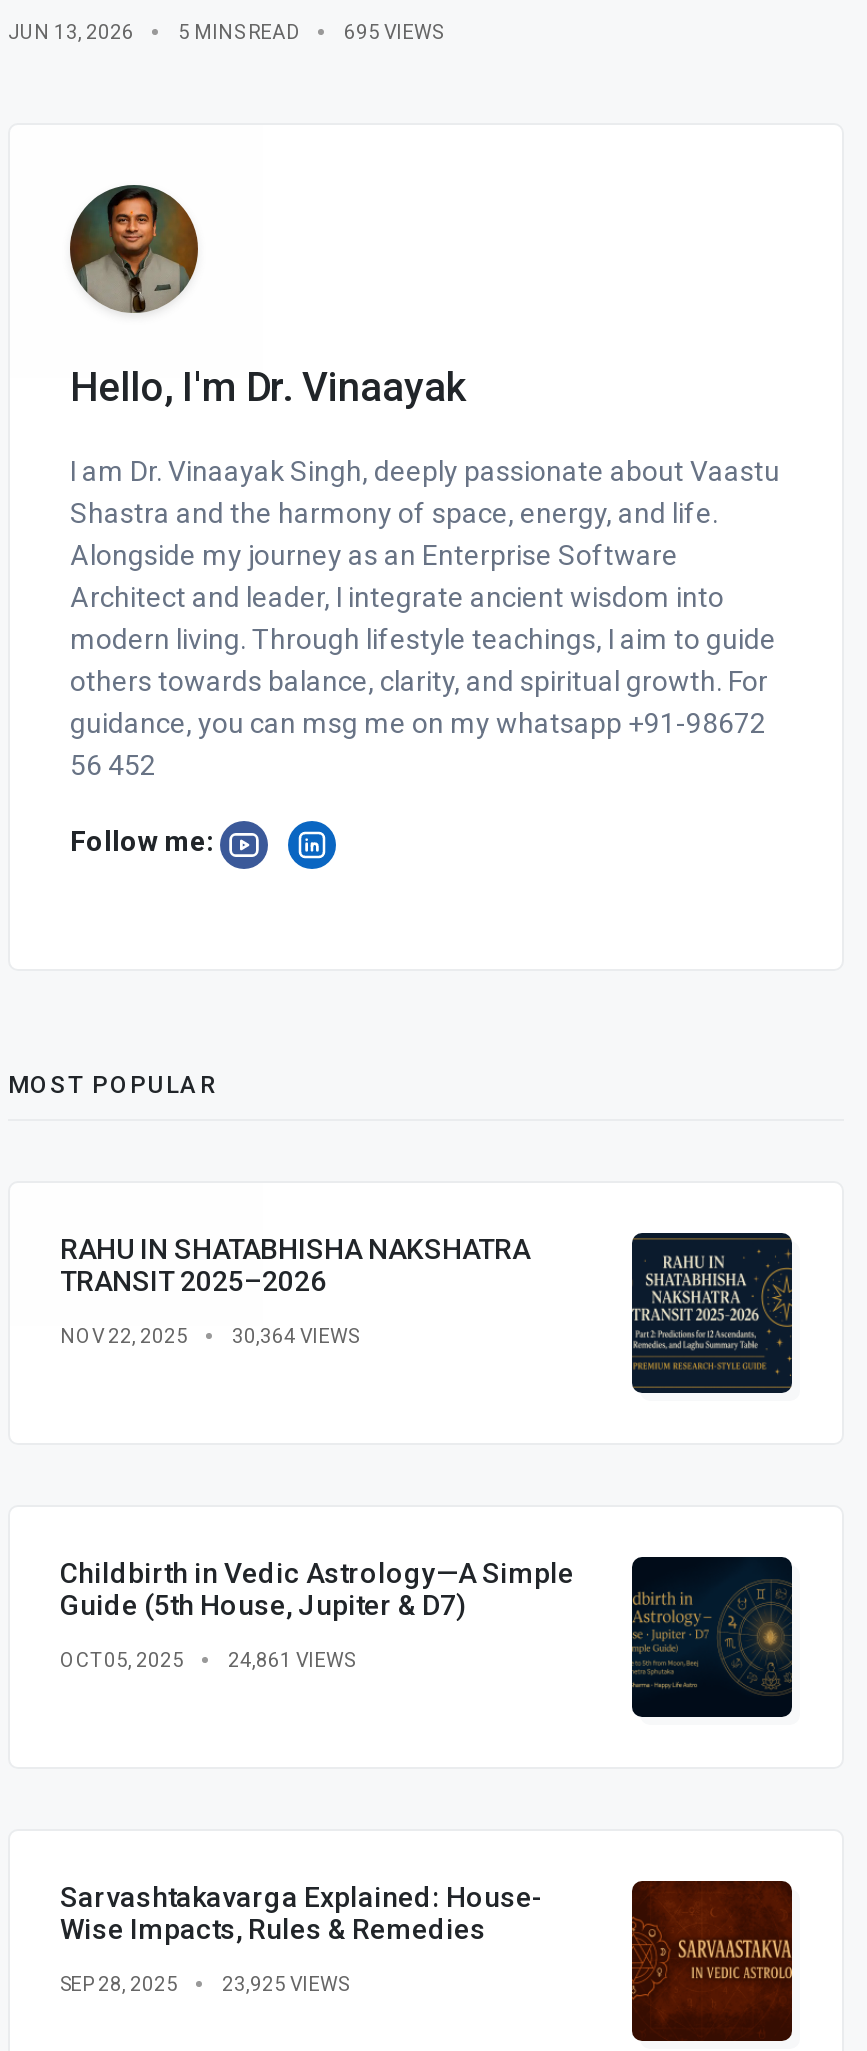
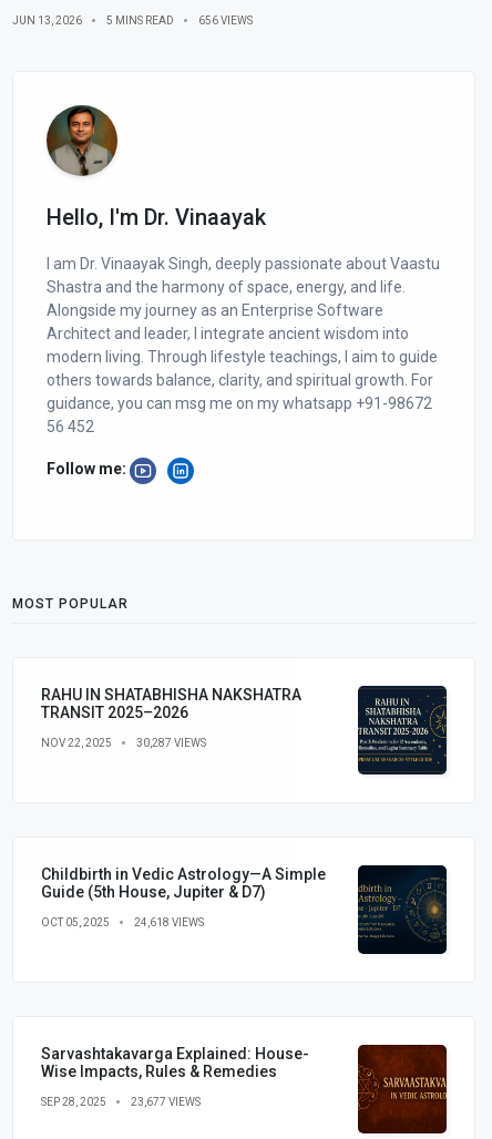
[8,21,442,43] JUN 13, 2026 5 MINS READ 695 VIEWS -> [12,14,253,26] JUN 13, 2026 5 MINS READ 656 VIEWS
[60,1324,358,1346] NOV 22, 2025 30,364 VIEWS -> [41,736,206,749] NOV 22, 2025 30,287 VIEWS
[60,1648,354,1670] OCT 05, 2025 24,861 VIEWS -> [41,916,204,928] OCT 05, 2025 24,618 VIEWS
[60,1972,348,1994] SEP 28, 2025 23,925 VIEWS -> [41,1095,201,1108] SEP 28, 2025 23,677 VIEWS

